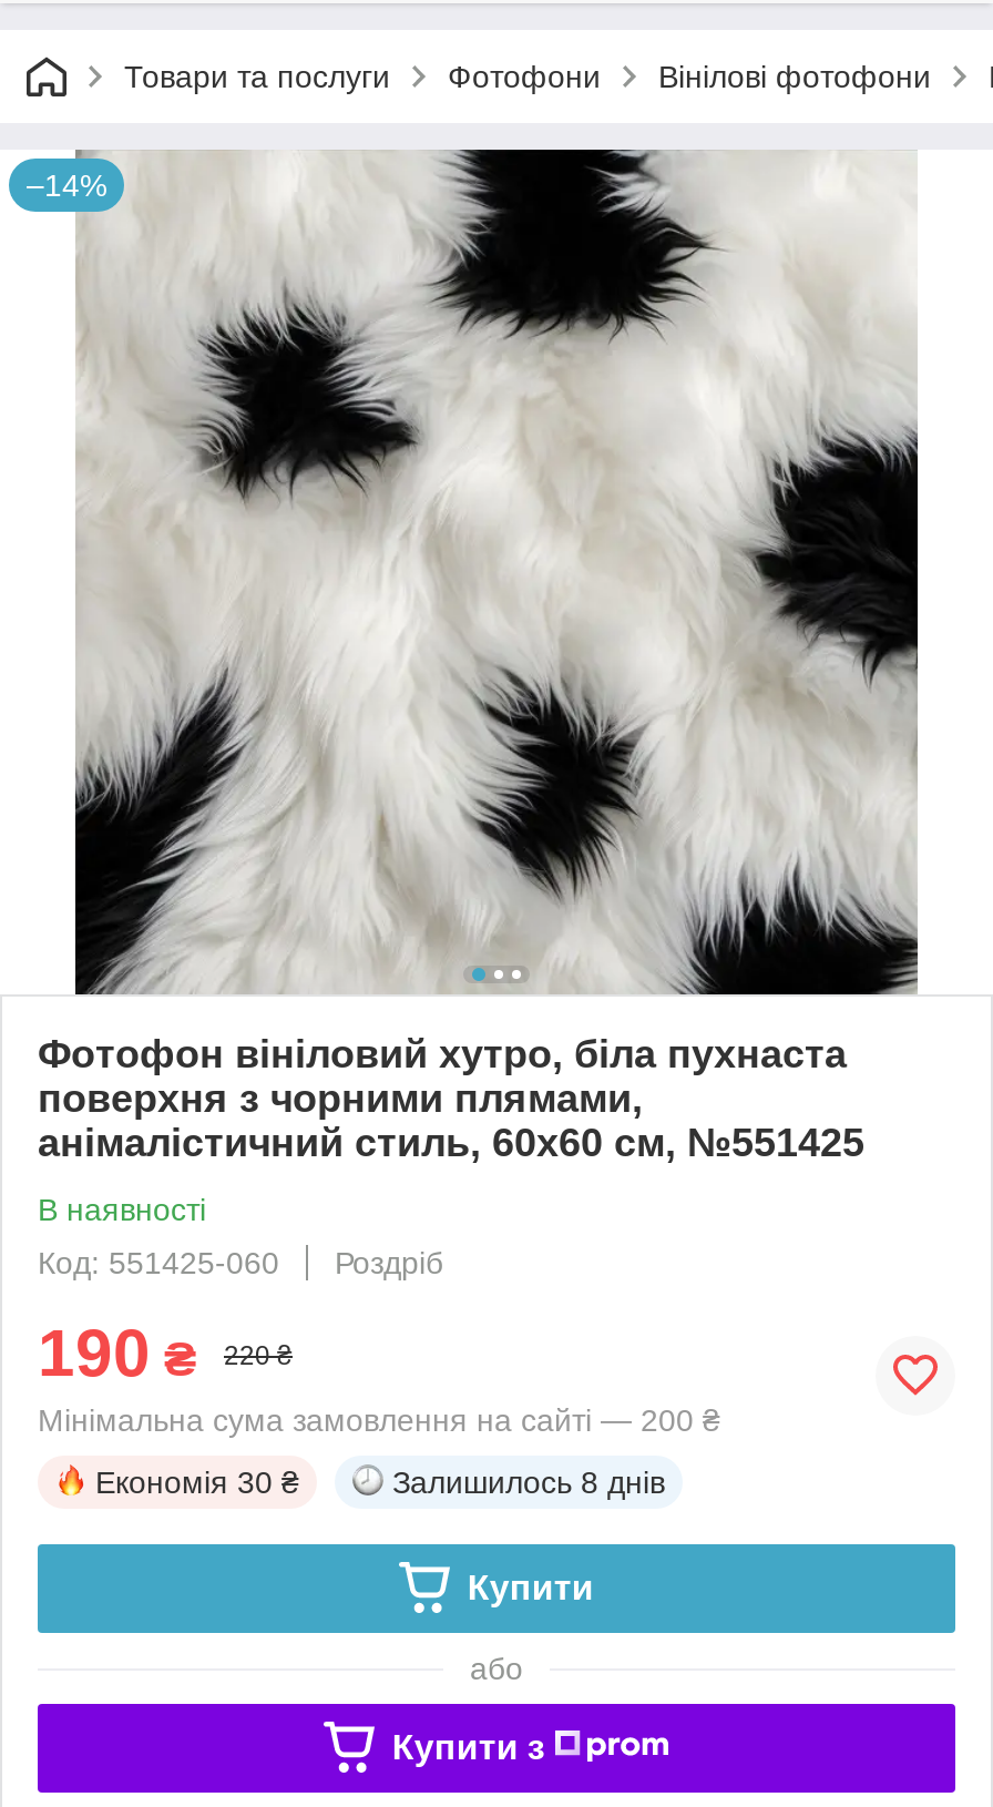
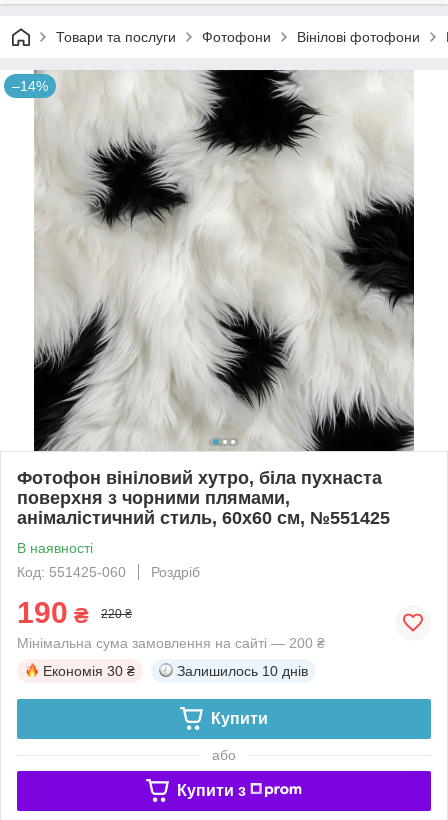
[392,1464,665,1499] Залишилось 8 днів -> [177,663,308,679] Залишилось 10 днів

